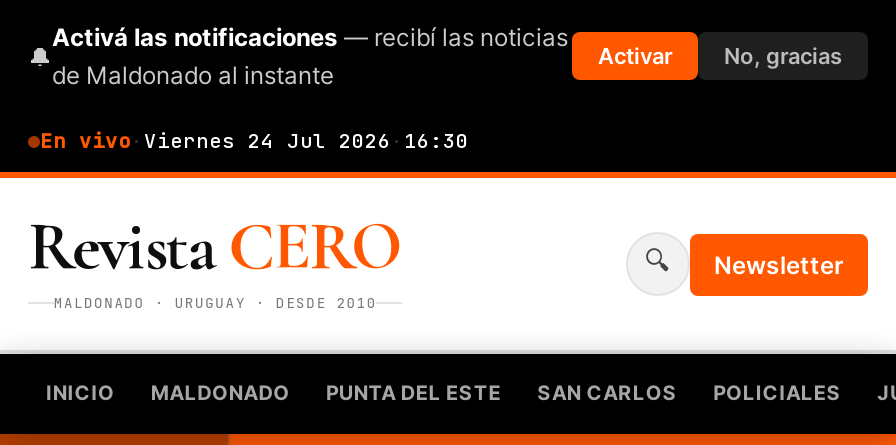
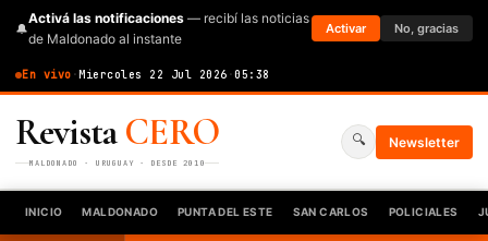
[40,128,469,154] En vivo · Viernes 24 Jul 2026 · 16:30 -> [22,68,270,82] En vivo · Miercoles 22 Jul 2026 · 05:38

